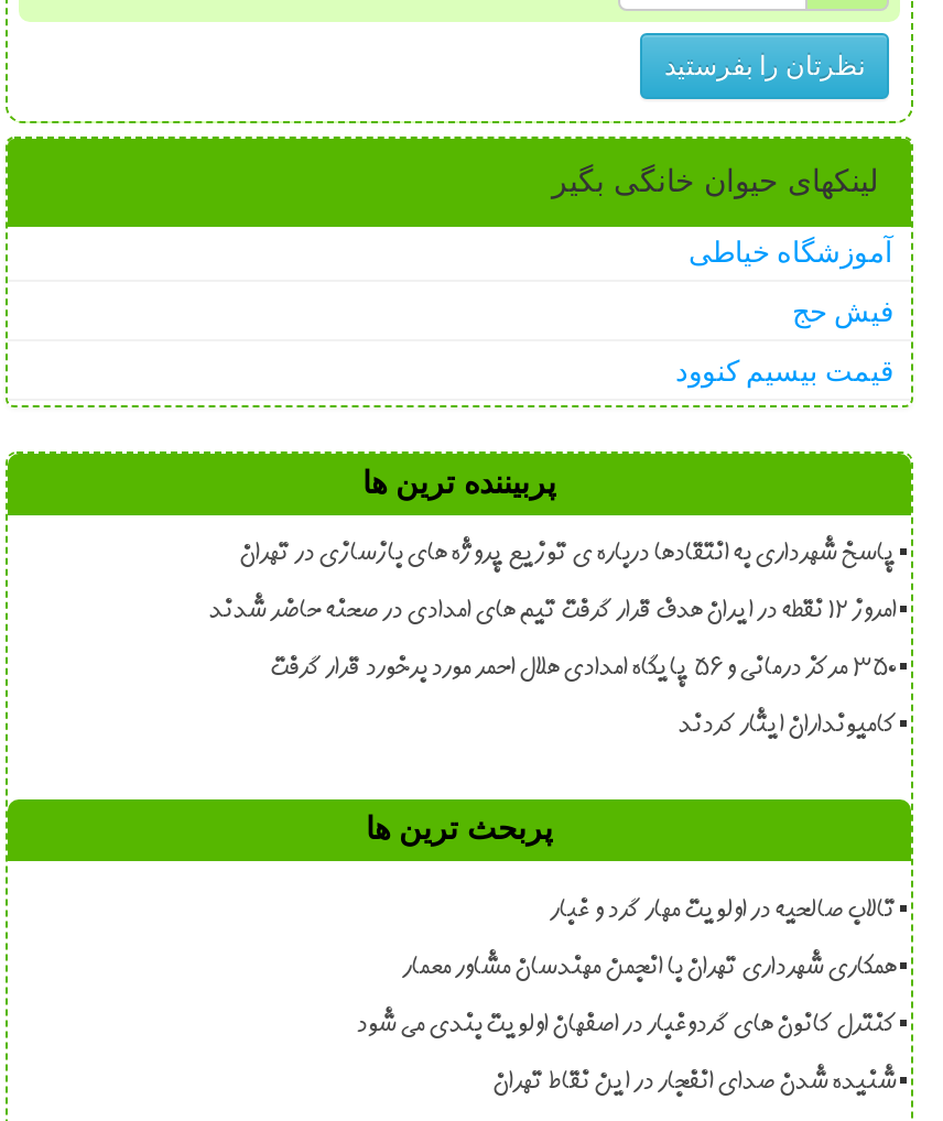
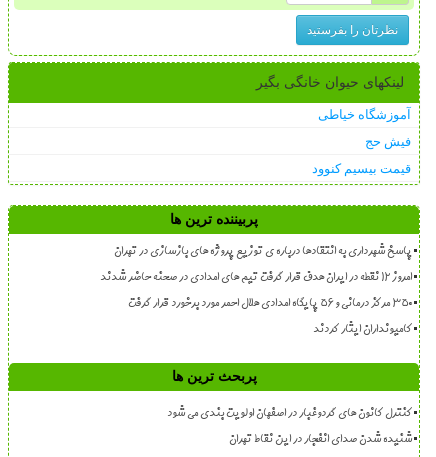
[402,899,896,982] تالاب صالحیه در اولویت مهار گرد و غبار | همکاری شهرداری تهران با انجمن مهندسان مشاور معمار -> none

